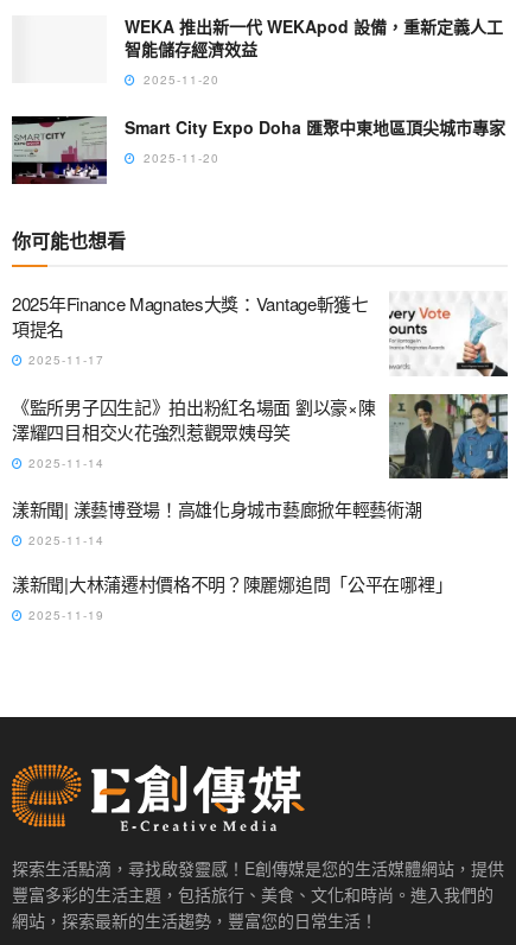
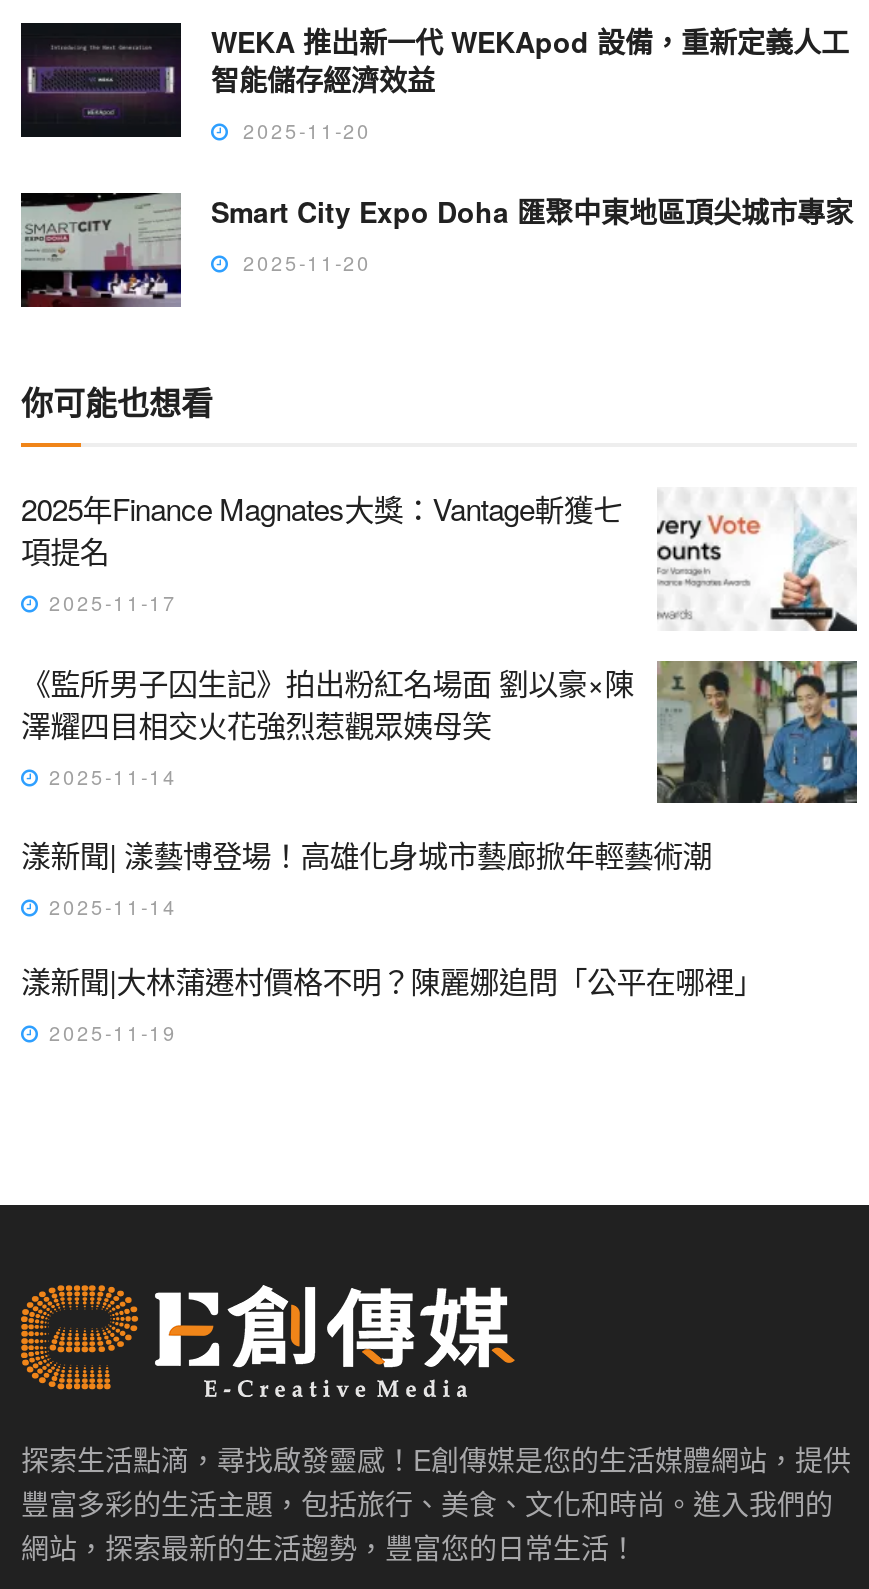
none -> [19,21,183,139] [image]

